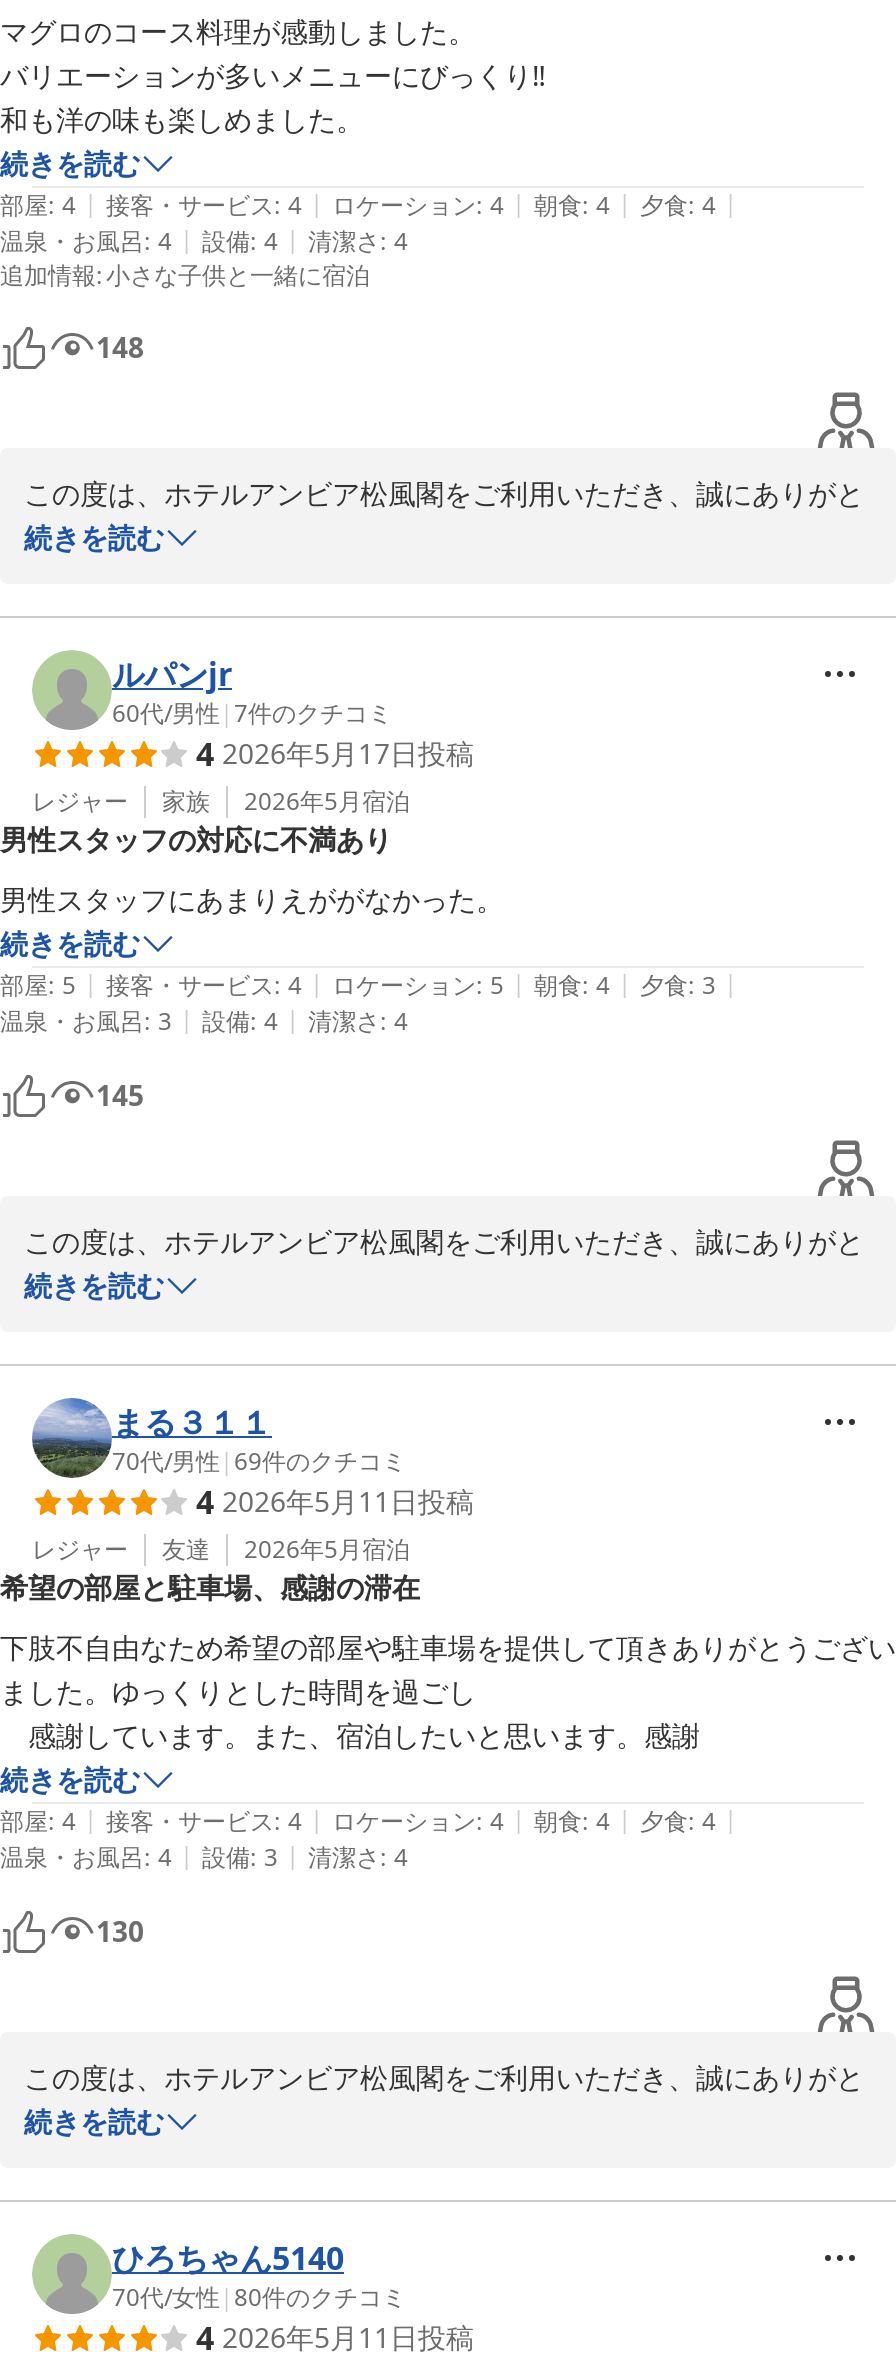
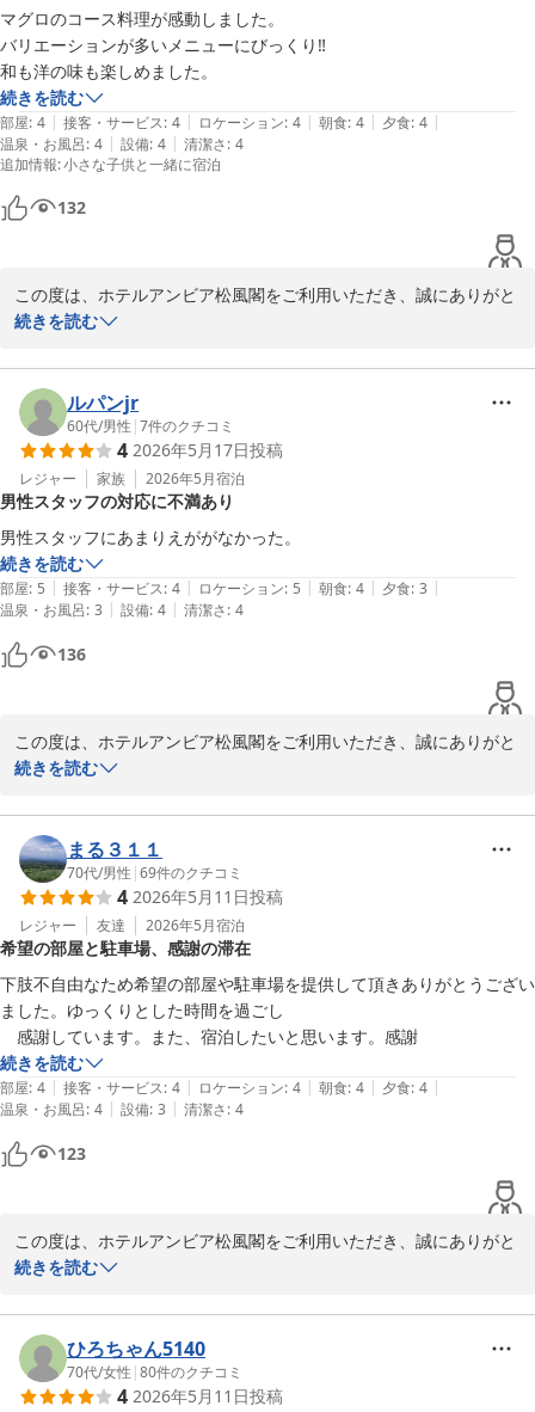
[96,328,144,366] 148 -> [57,196,86,219] 132
[96,1076,144,1114] 145 -> [57,643,86,665] 136
[96,1912,144,1950] 130 -> [57,1142,86,1165] 123

